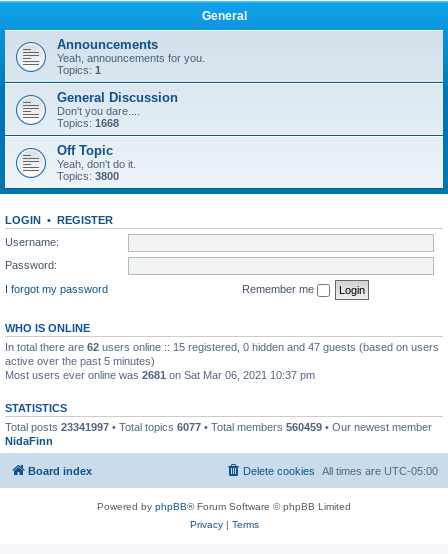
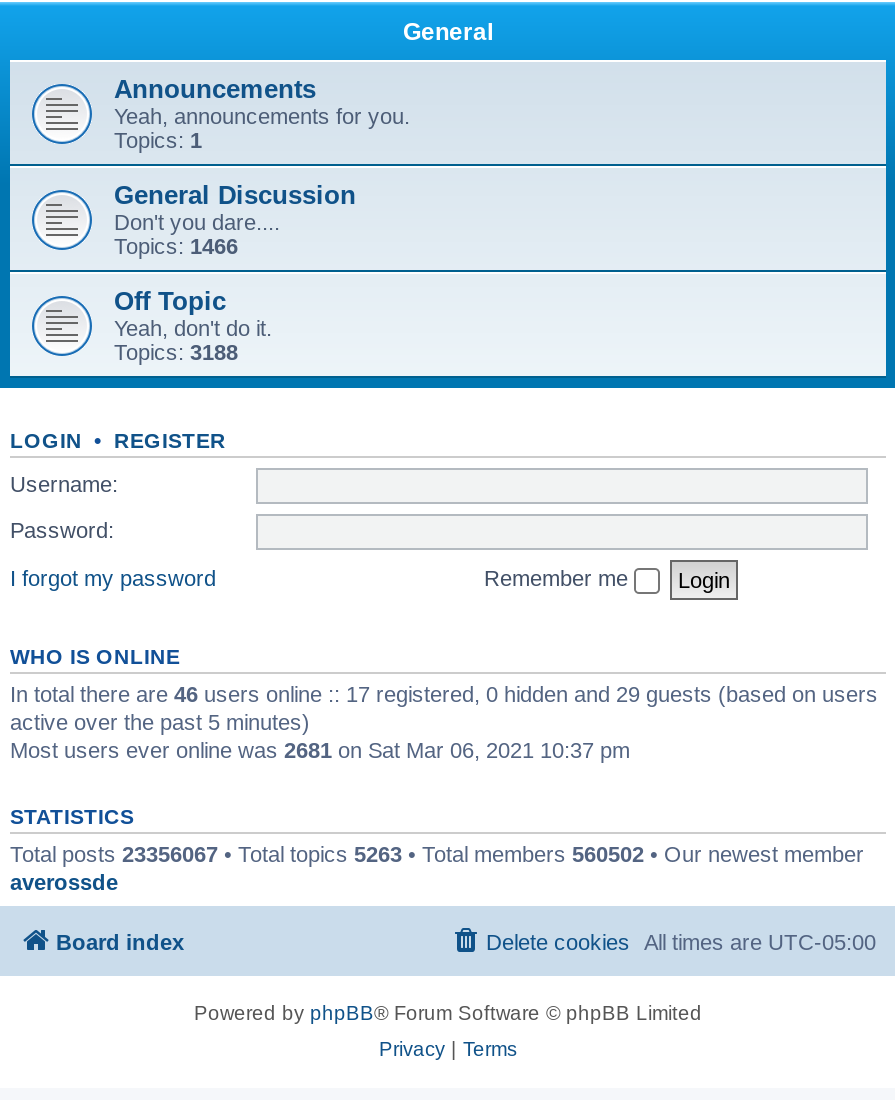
[57,117,119,129] Topics: 1668 -> [114,234,238,258] Topics: 1466
[57,170,119,182] Topics: 3800 -> [114,340,238,364] Topics: 3188
[5,340,439,352] In total there are 62 users online :: 15 registered, 0 hidden and 47 guests (based on users -> [10,681,878,705] In total there are 46 users online :: 17 registered, 0 hidden and 29 guests (based on users
[5,420,432,446] Total posts 23341997 • Total topics 6077 • Total members 560459 • Our newest member | NidaFinn -> [10,841,864,893] Total posts 23356067 • Total topics 5263 • Total members 560502 • Our newest member | averossde

